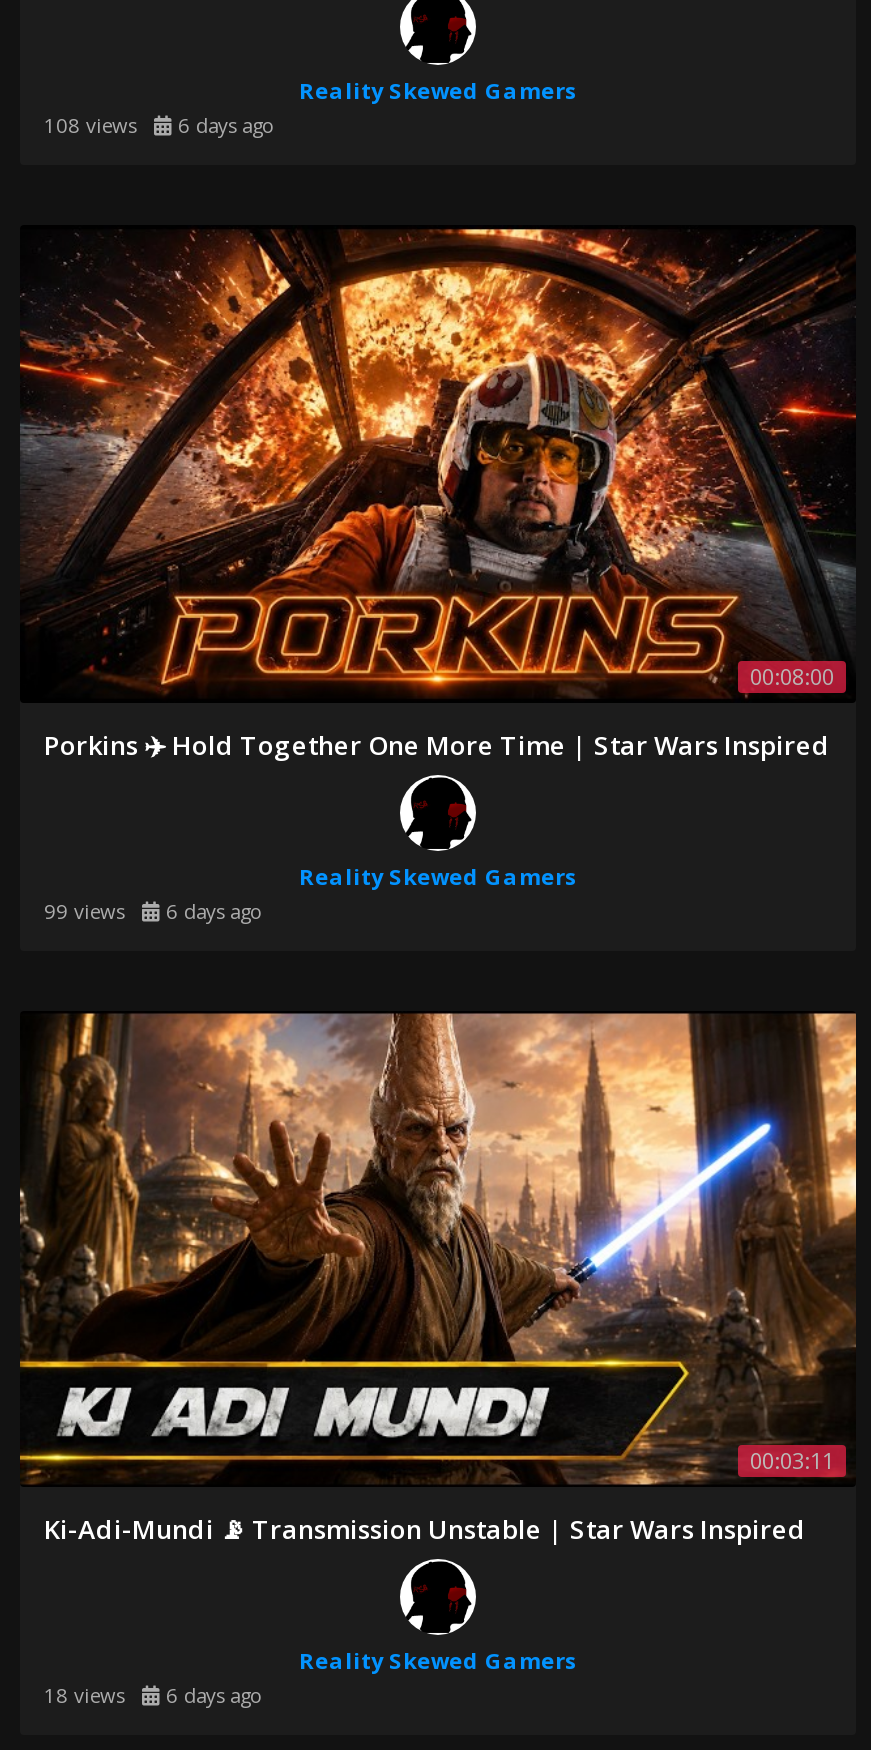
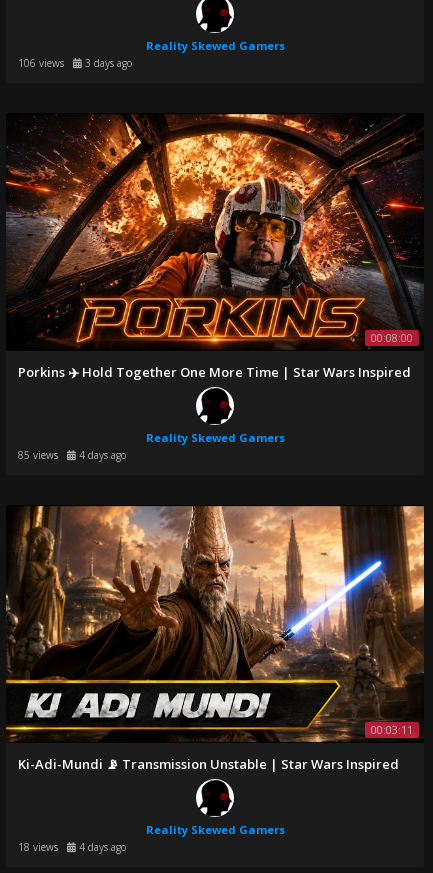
[44,112,154,140] 108 views -> [18,56,73,70] 106 views
[178,112,272,140] 6 days ago -> [85,56,132,70] 3 days ago
[44,896,142,924] 99 views -> [18,448,67,462] 85 views
[166,896,260,924] 6 days ago -> [79,448,126,462] 4 days ago
[44,1681,260,1709] 18 views 6 days ago -> [18,840,126,854] 18 views 4 days ago

